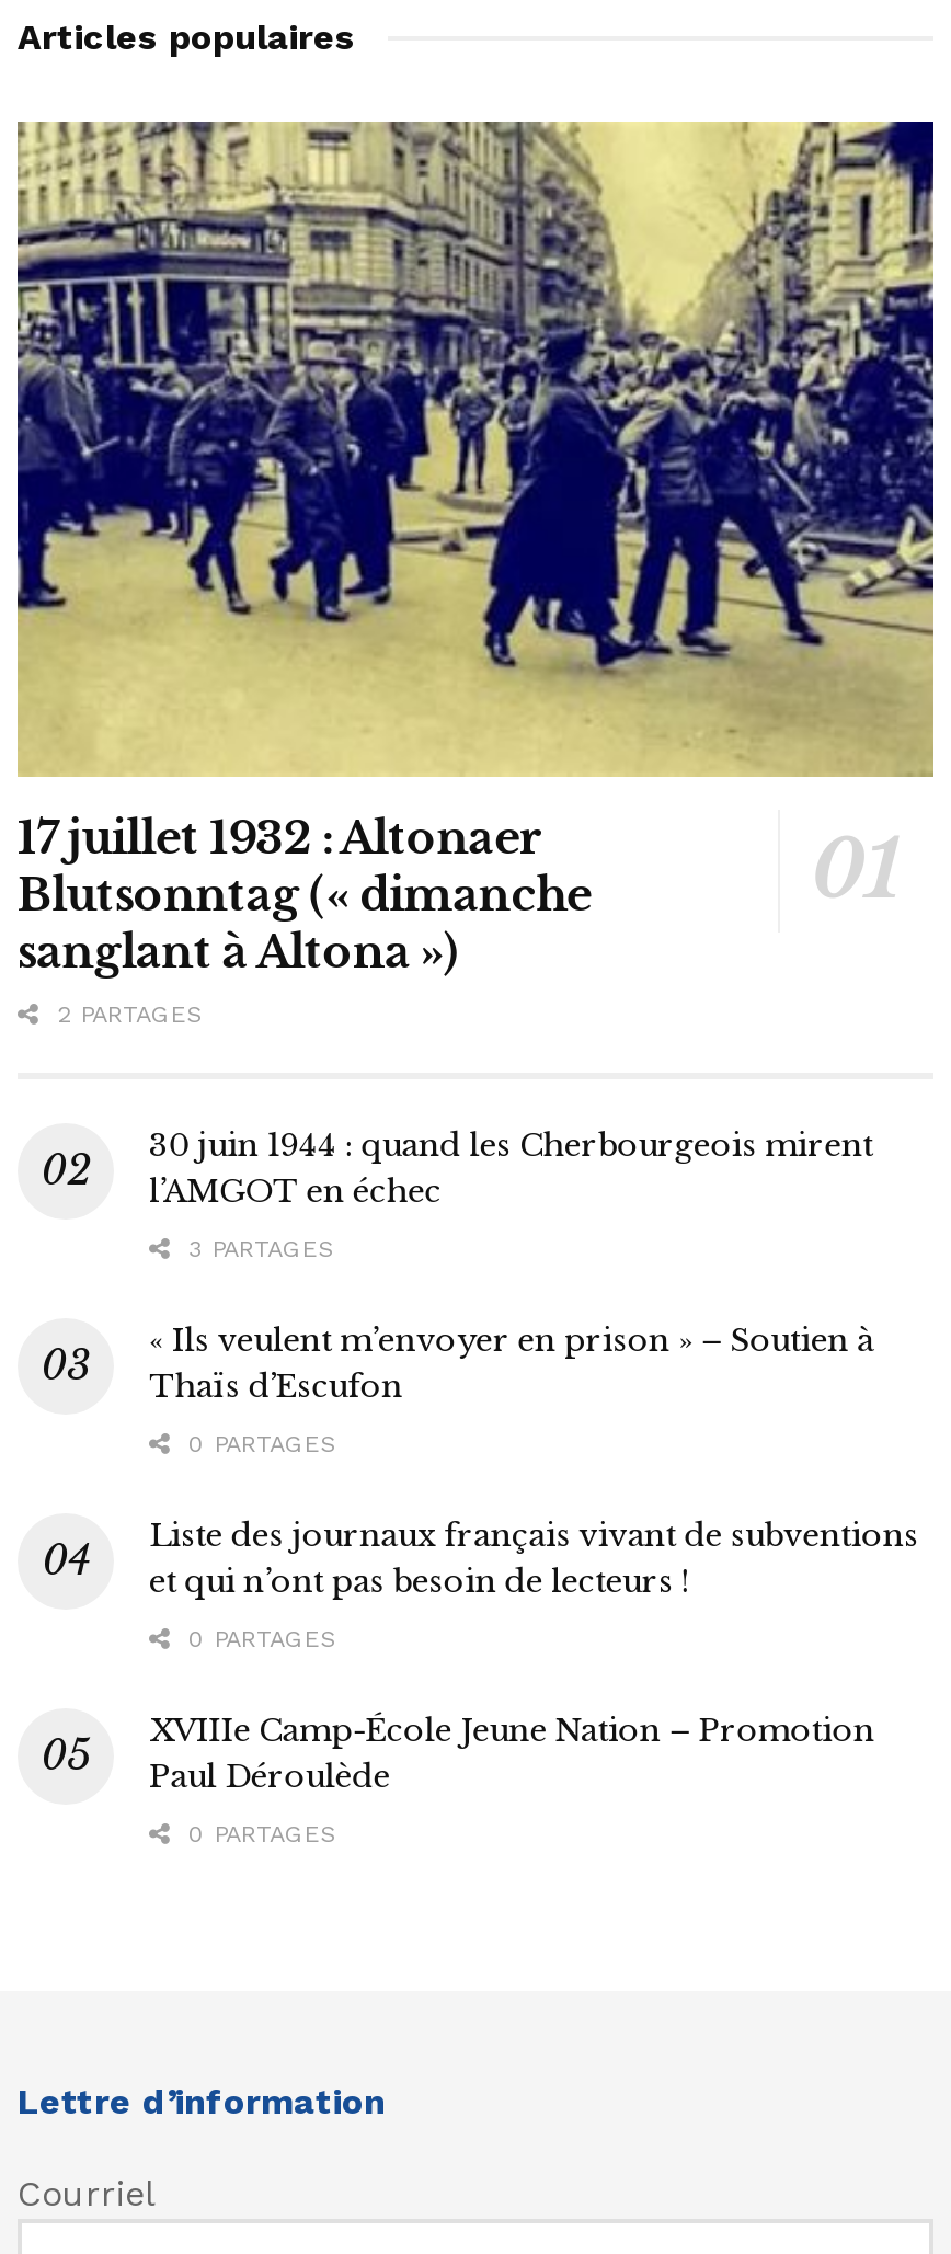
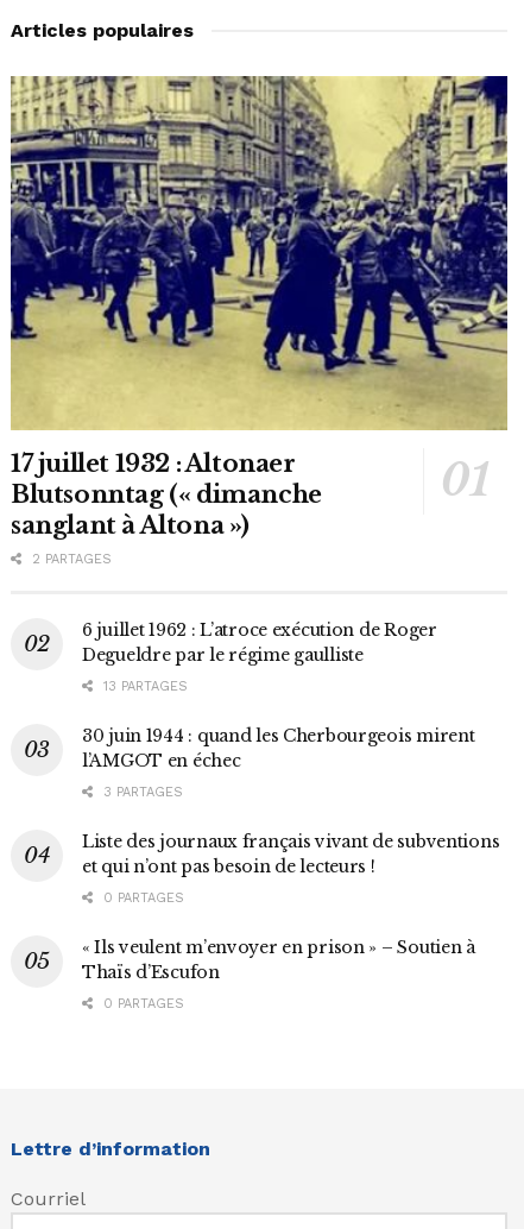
none -> [82,620,437,695] 6 juillet 1962 : L’atroce exécution de Roger | Degueldre par le régime gaulliste | 13 PARTAGES
moved [149,1126,873,1265] -> [82,726,475,801]: 30 juin 1944 : quand les Cherbourgeois mirent | l’AMGOT en échec | 3 PARTAGES
moved [149,1321,874,1407] -> [82,937,475,984]: « Ils veulent m’envoyer en prison » – Soutien à | Thaïs d’Escufon
[180,1431,337,1460] 0 PARTAGES -> none
[149,1712,875,1797] XVIIIe Camp-École Jeune Nation – Promotion | Paul Déroulède -> none

